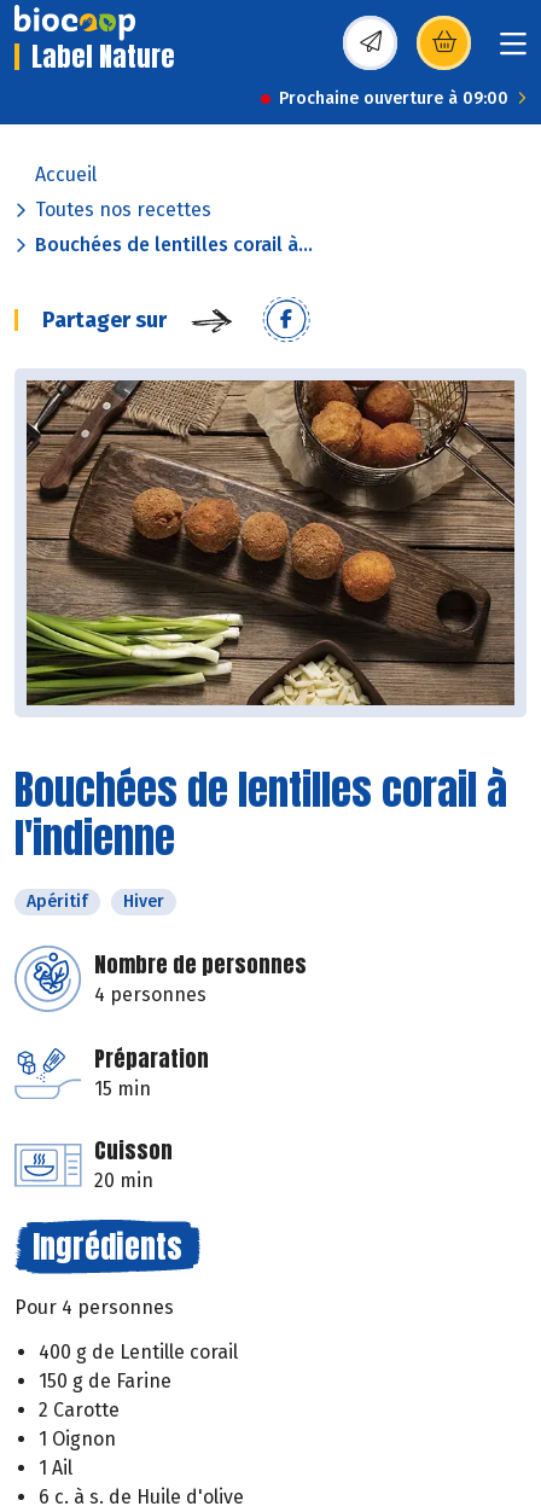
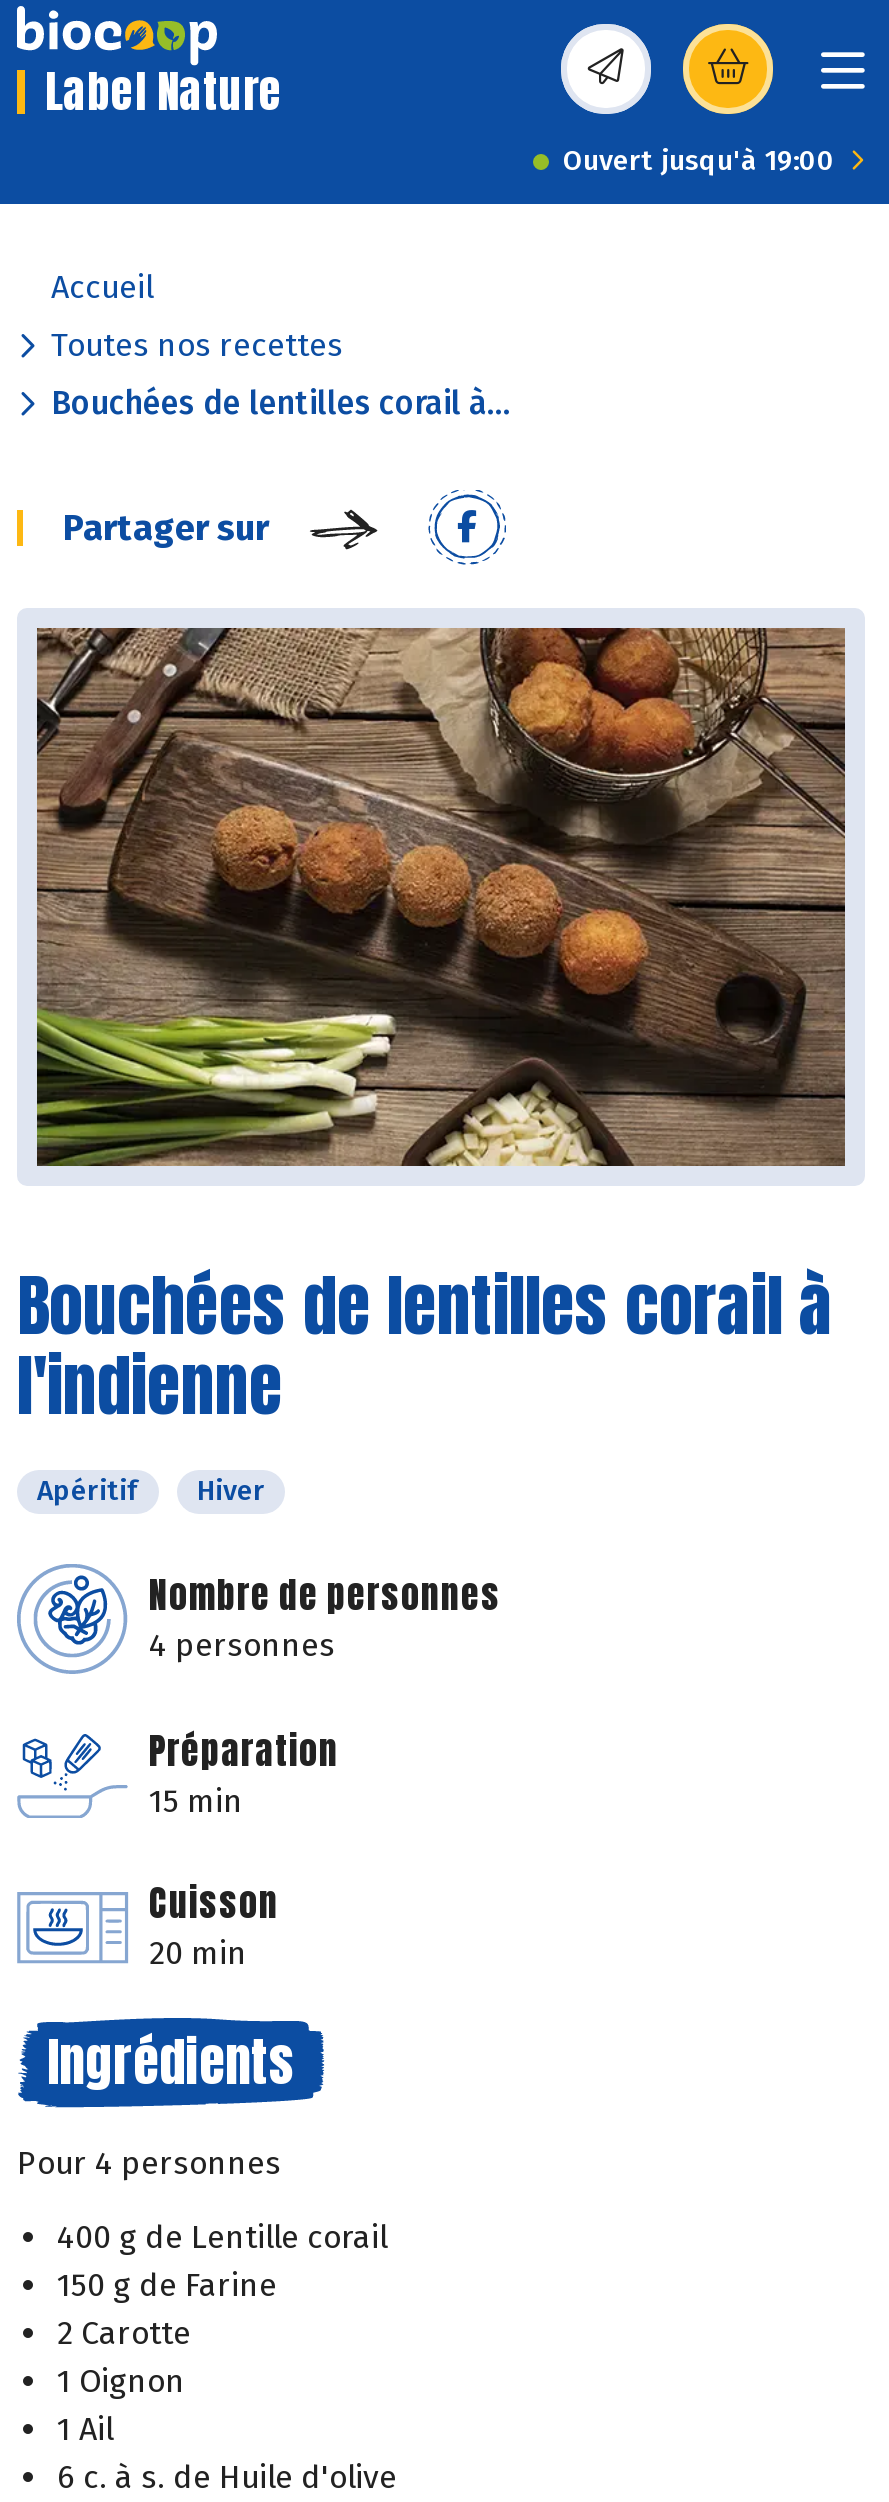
[279,88,508,109] Prochaine ouverture à 09:00 -> [563,144,835,178] Ouvert jusqu'à 19:00

